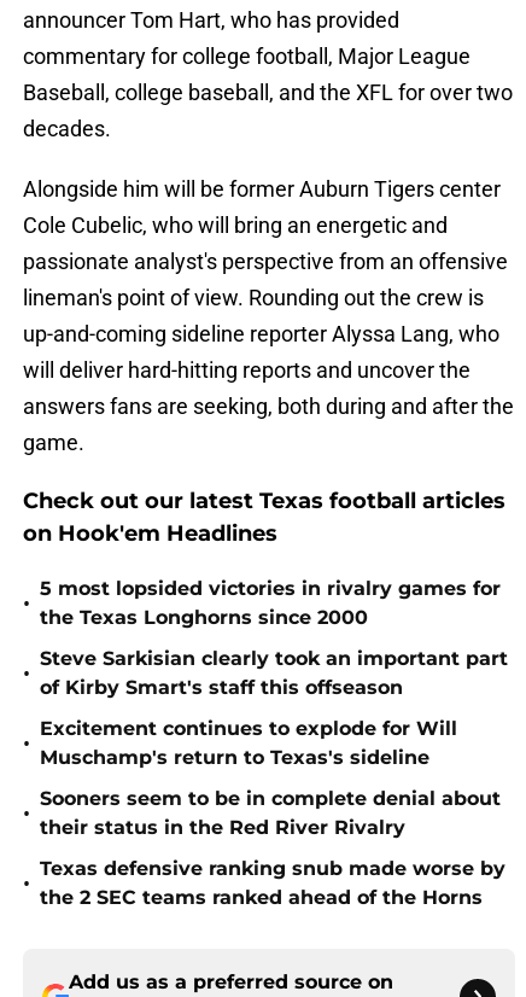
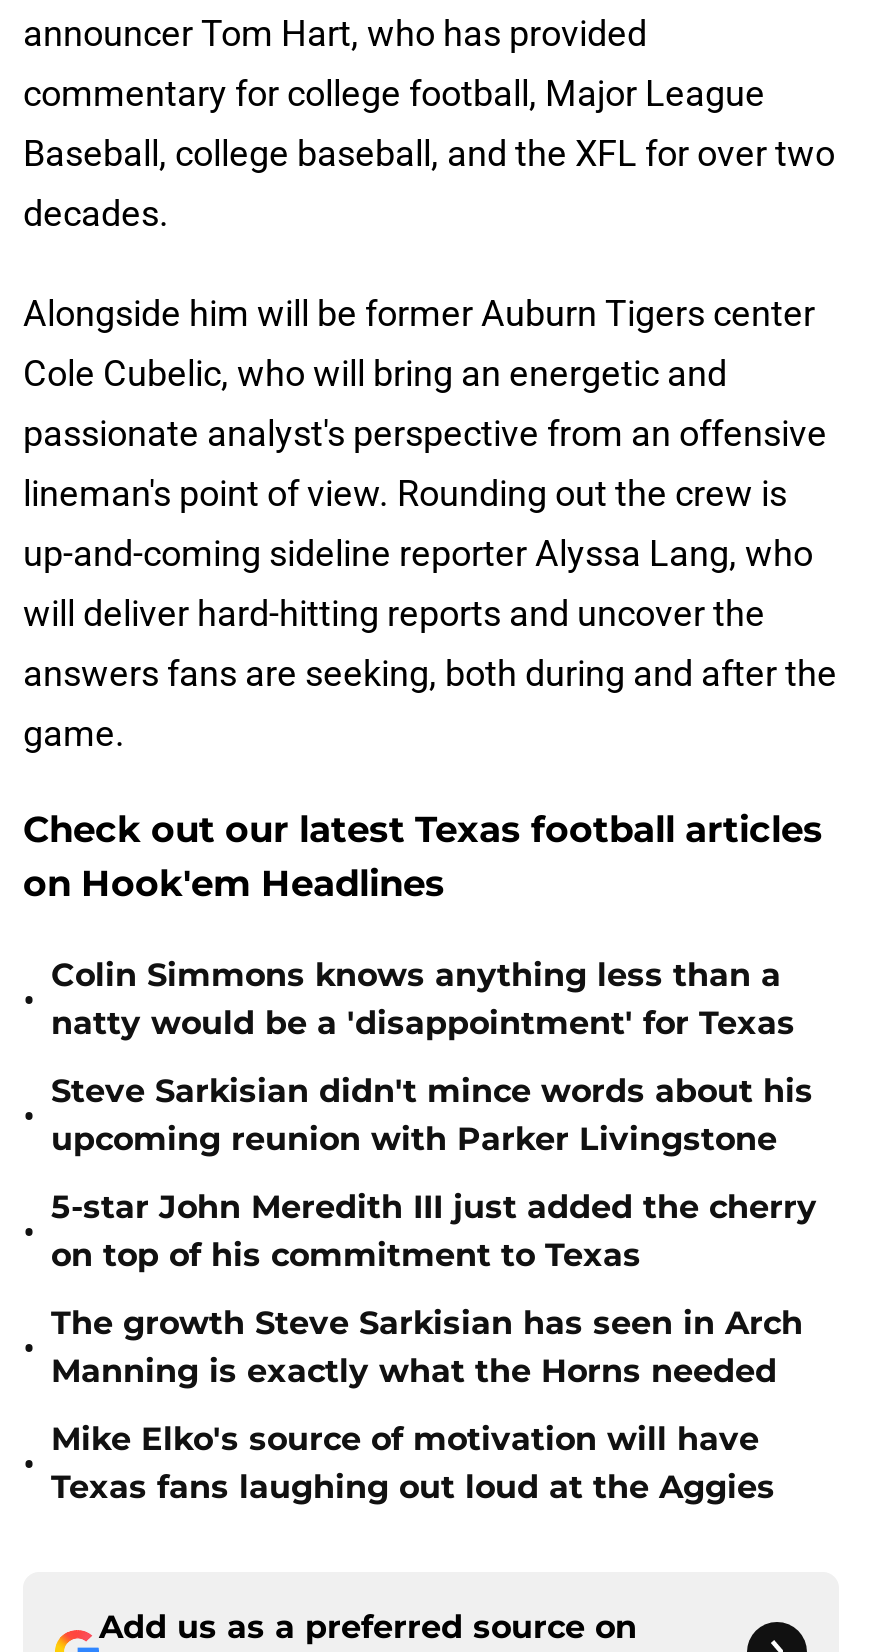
[40,577,501,629] 5 most lopsided victories in rivalry games for | the Texas Longhorns since 2000 -> [51,956,795,1042] Colin Simmons knows anything less than a | natty would be a 'disappointment' for Texas
[40,647,508,699] Steve Sarkisian clearly took an important part | of Kirby Smart's staff this offseason -> [51,1072,813,1158] Steve Sarkisian didn't mince words about his | upcoming reunion with Parker Livingstone
[40,717,457,769] Excitement continues to explode for Will | Muschamp's return to Texas's sideline -> [51,1188,817,1274] 5-star John Meredith III just added the cherry | on top of his commitment to Texas
[40,787,501,839] Sooners seem to be in complete denial about | their status in the Red River Rivalry -> [51,1304,803,1390] The growth Steve Sarkisian has seen in Arch | Manning is exactly what the Horns needed
[40,857,505,909] Texas defensive ranking snub made worse by | the 2 SEC teams ranked ahead of the Horns -> [51,1420,775,1506] Mike Elko's source of motivation will have | Texas fans laughing out loud at the Aggies

